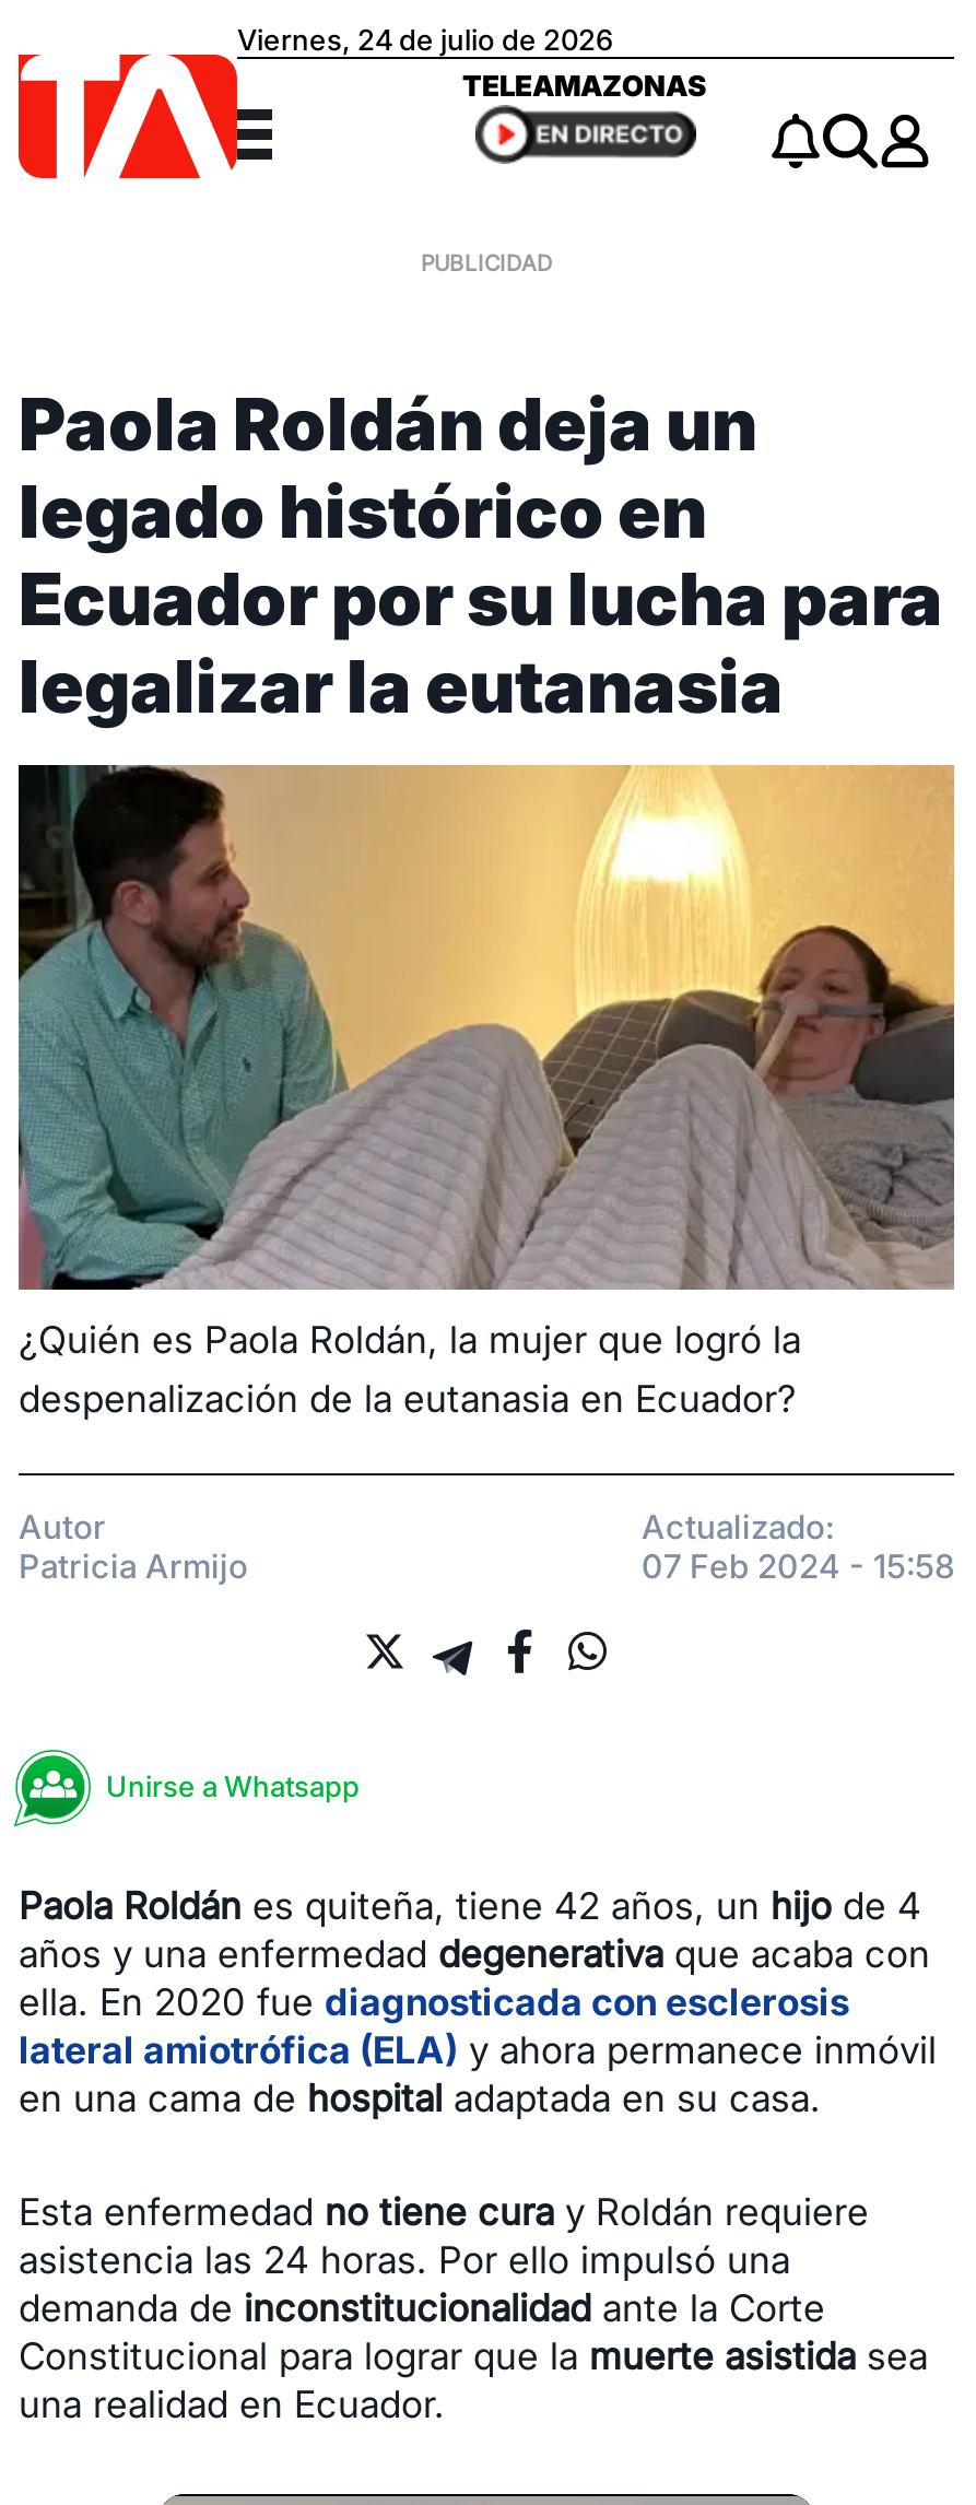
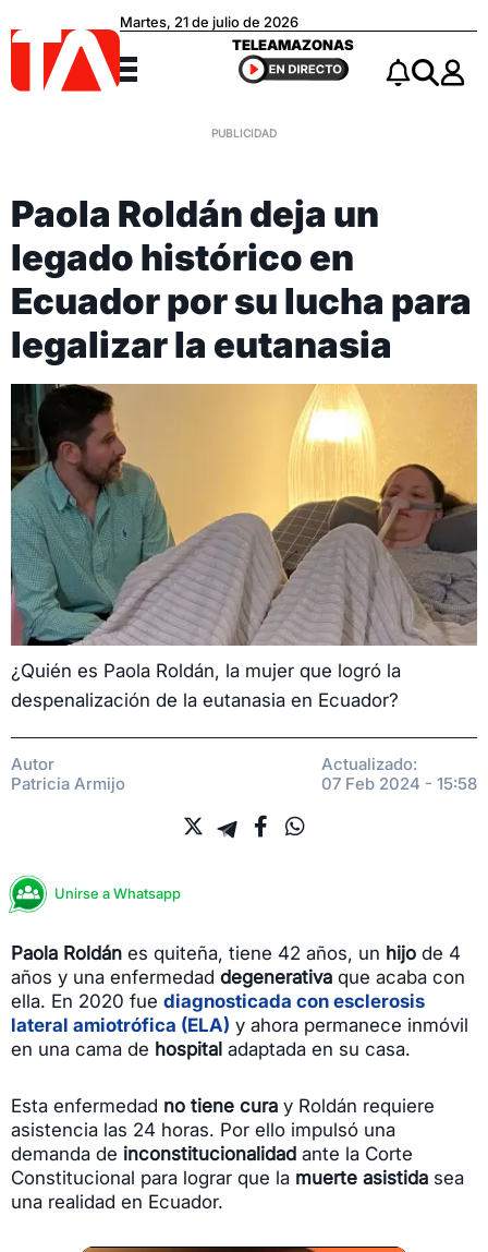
[237,23,613,58] Viernes, 24 de julio de 2026 -> [120,14,298,31] Martes, 21 de julio de 2026

